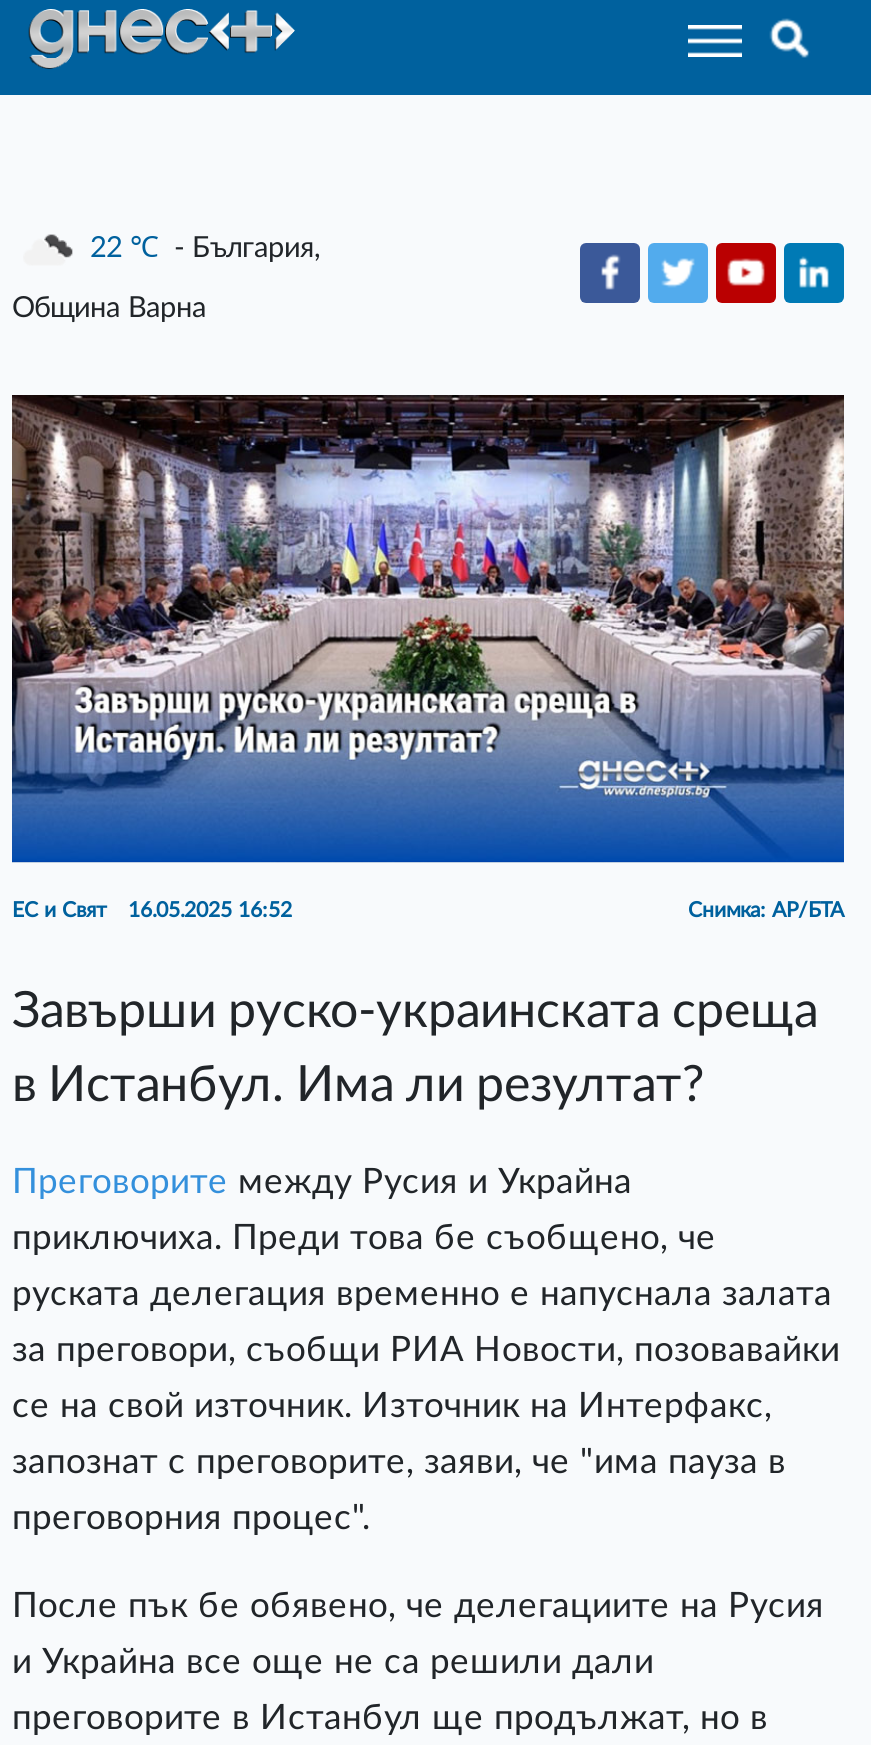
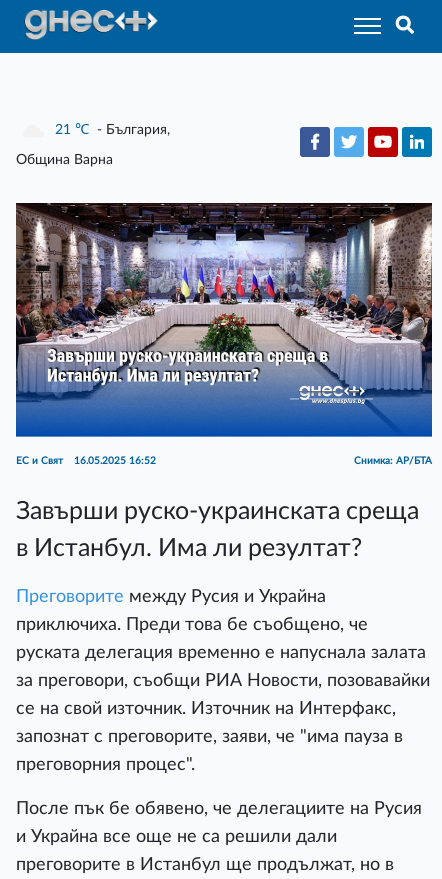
[90,233,320,263] 22 ℃ - България, -> [55,122,170,137] 21 ℃ - България,

